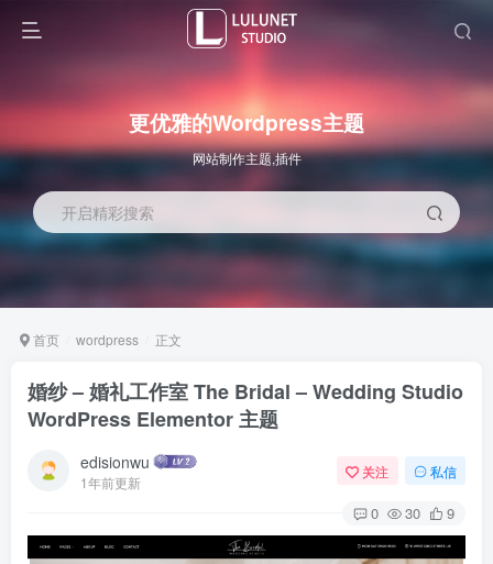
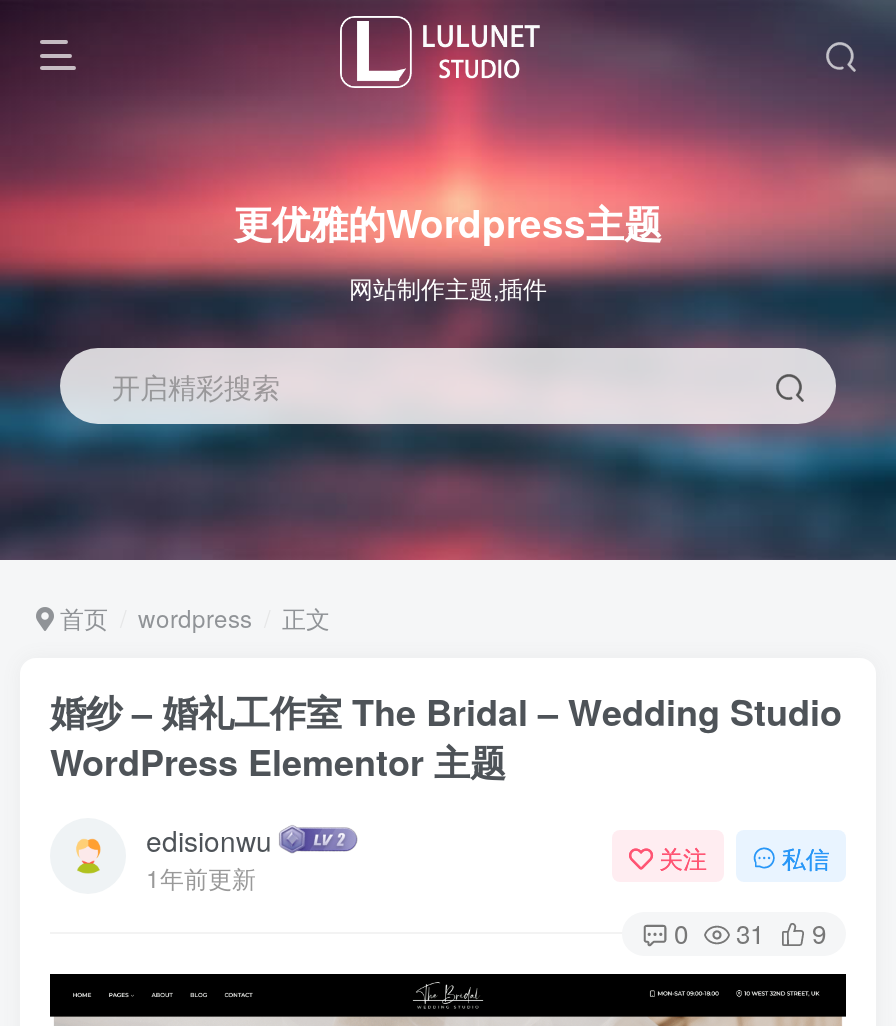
[371,502,454,523] 0 30 9 -> [674,914,826,952] 0 31 9

